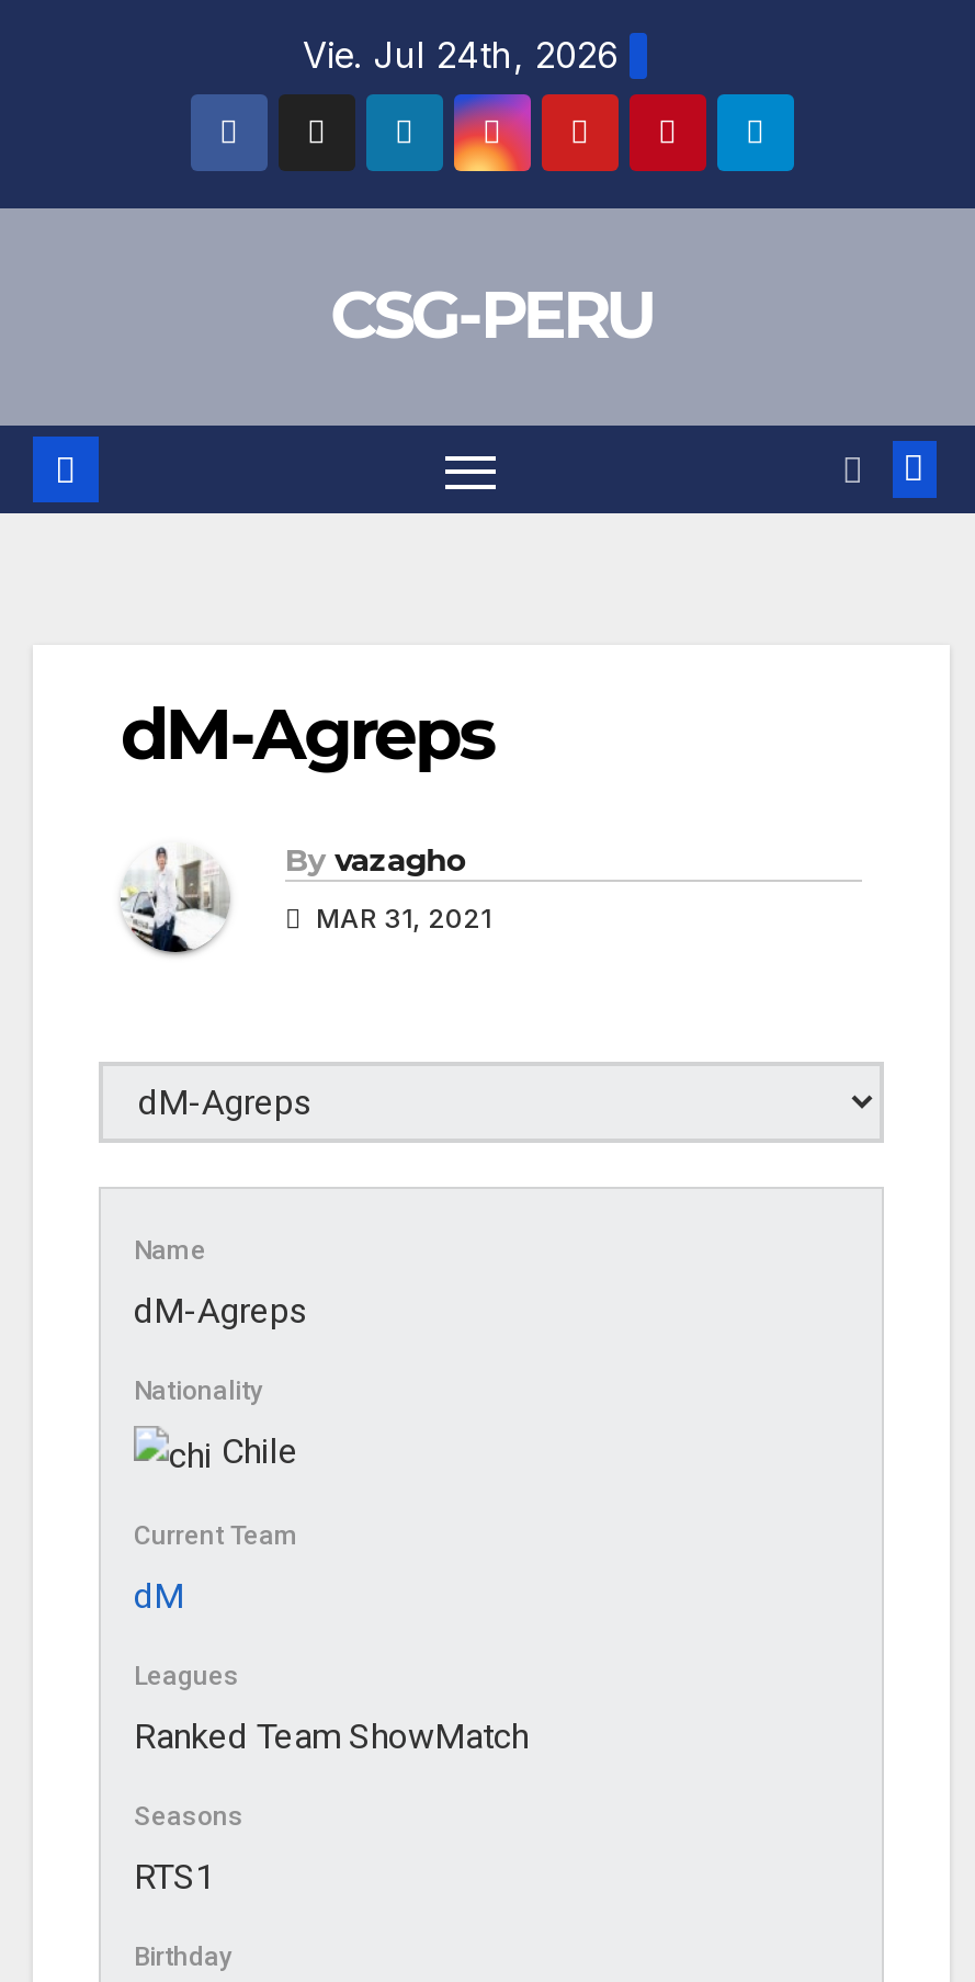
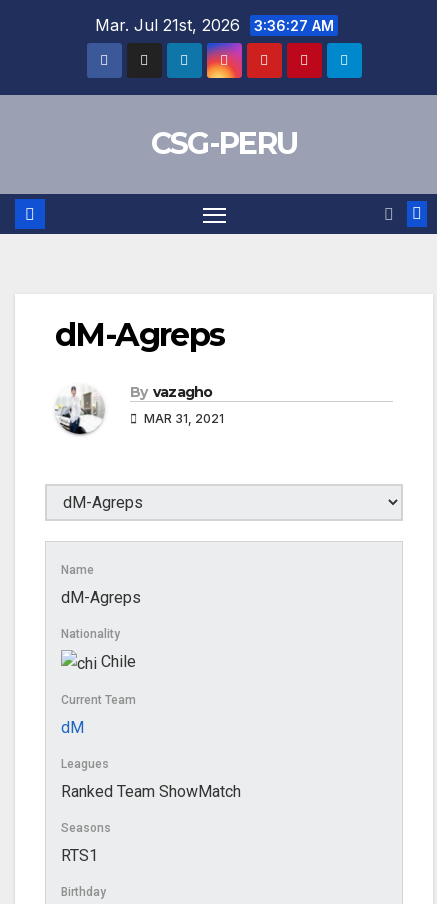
[303,33,619,77] Vie. Jul 24th, 2026 -> [95,15,334,35] Mar. Jul 21st, 2026 3:36:27 AM

